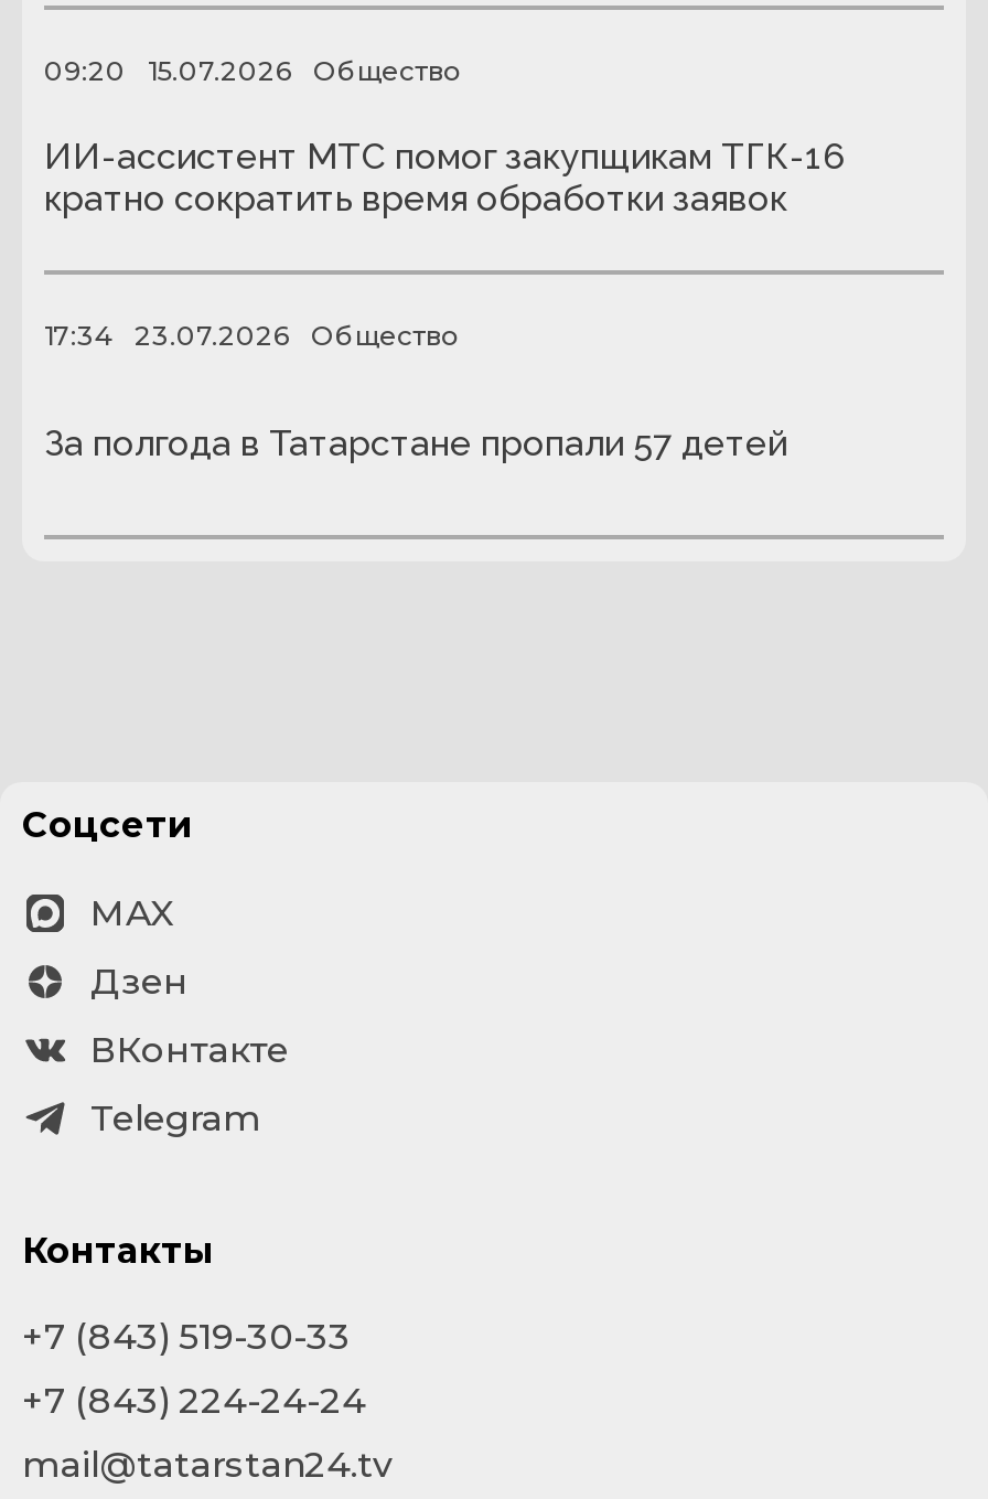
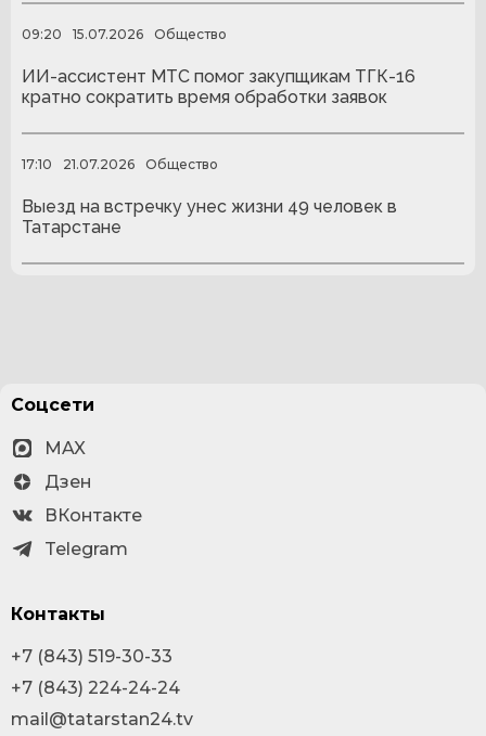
[44,318,112,351] 17:34 -> [22,156,52,172] 17:10
[135,318,289,351] 23.07.2026 -> [63,156,135,172] 21.07.2026
[44,421,787,463] За полгода в Татарстане пропали 57 детей -> [22,196,397,237] Выезд на встречку унес жизни 49 человек в | Татарстане

